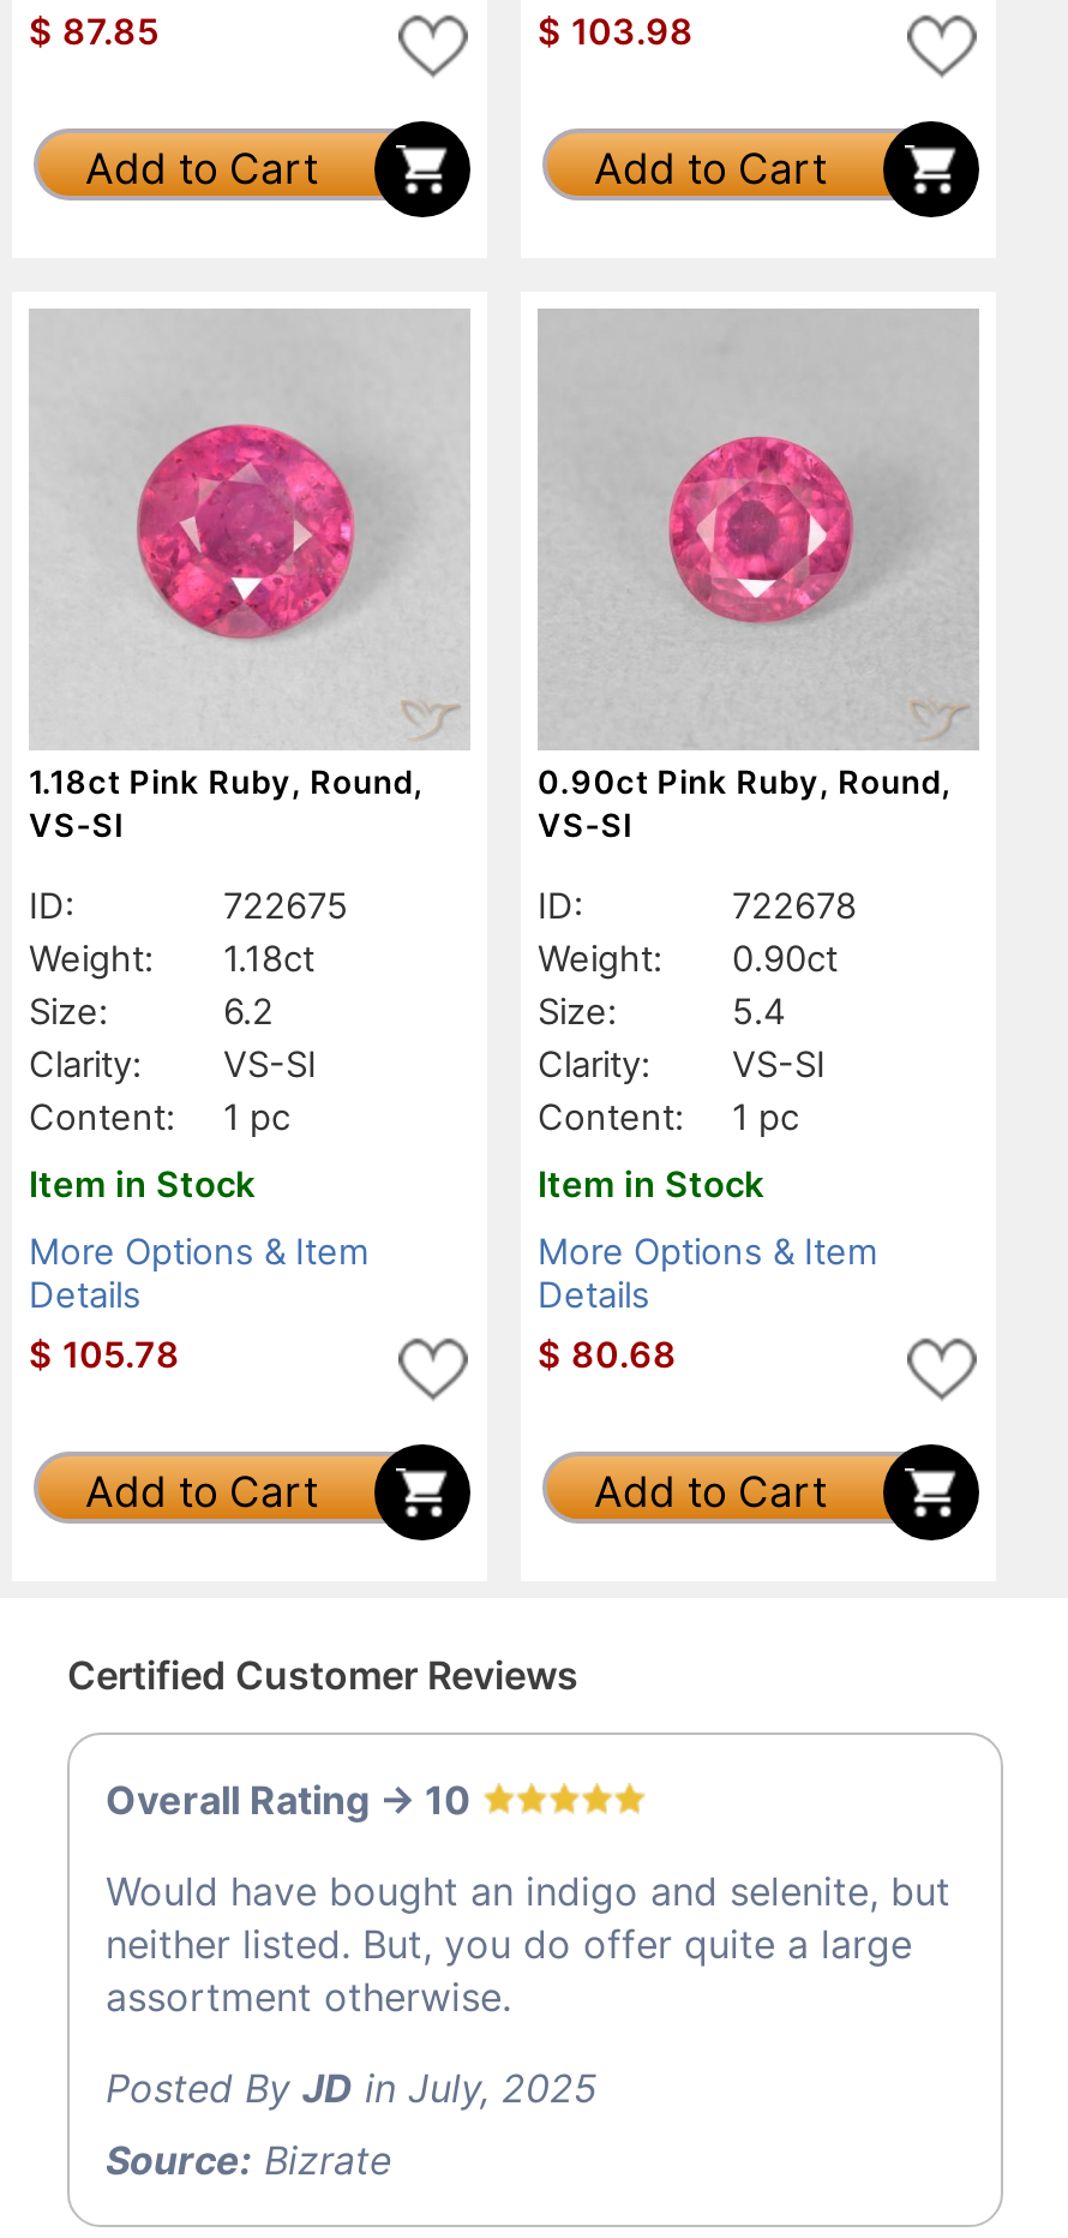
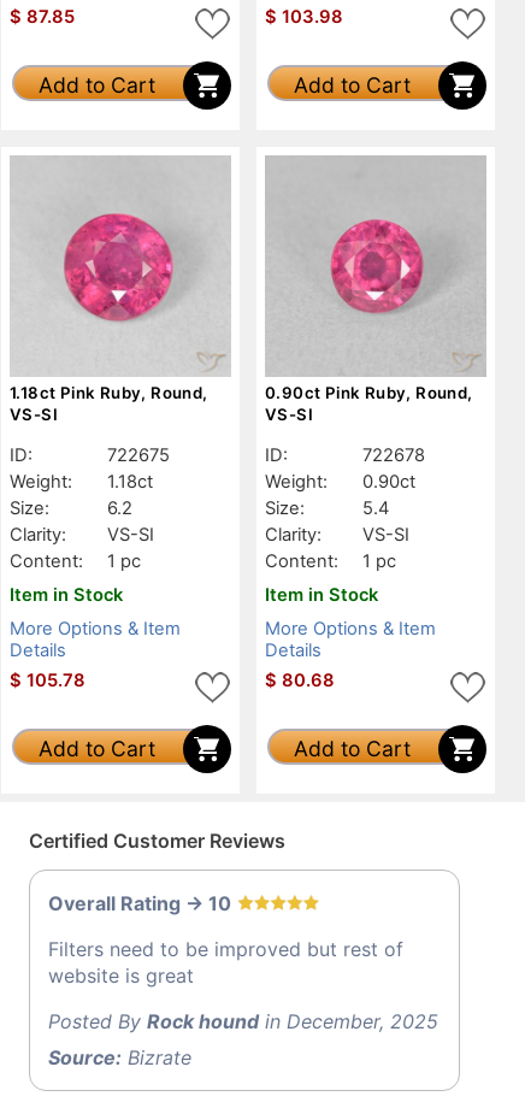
[106,1866,950,2019] Would have bought an indigo and selenite, but | neither listed. But, you do offer quite a large | assortment otherwise. -> [48,936,403,987] Filters need to be improved but rest of | website is great
[106,2063,598,2111] Posted By JD in July, 2025 -> [48,1009,438,1033] Posted By Rock hound in December, 2025

